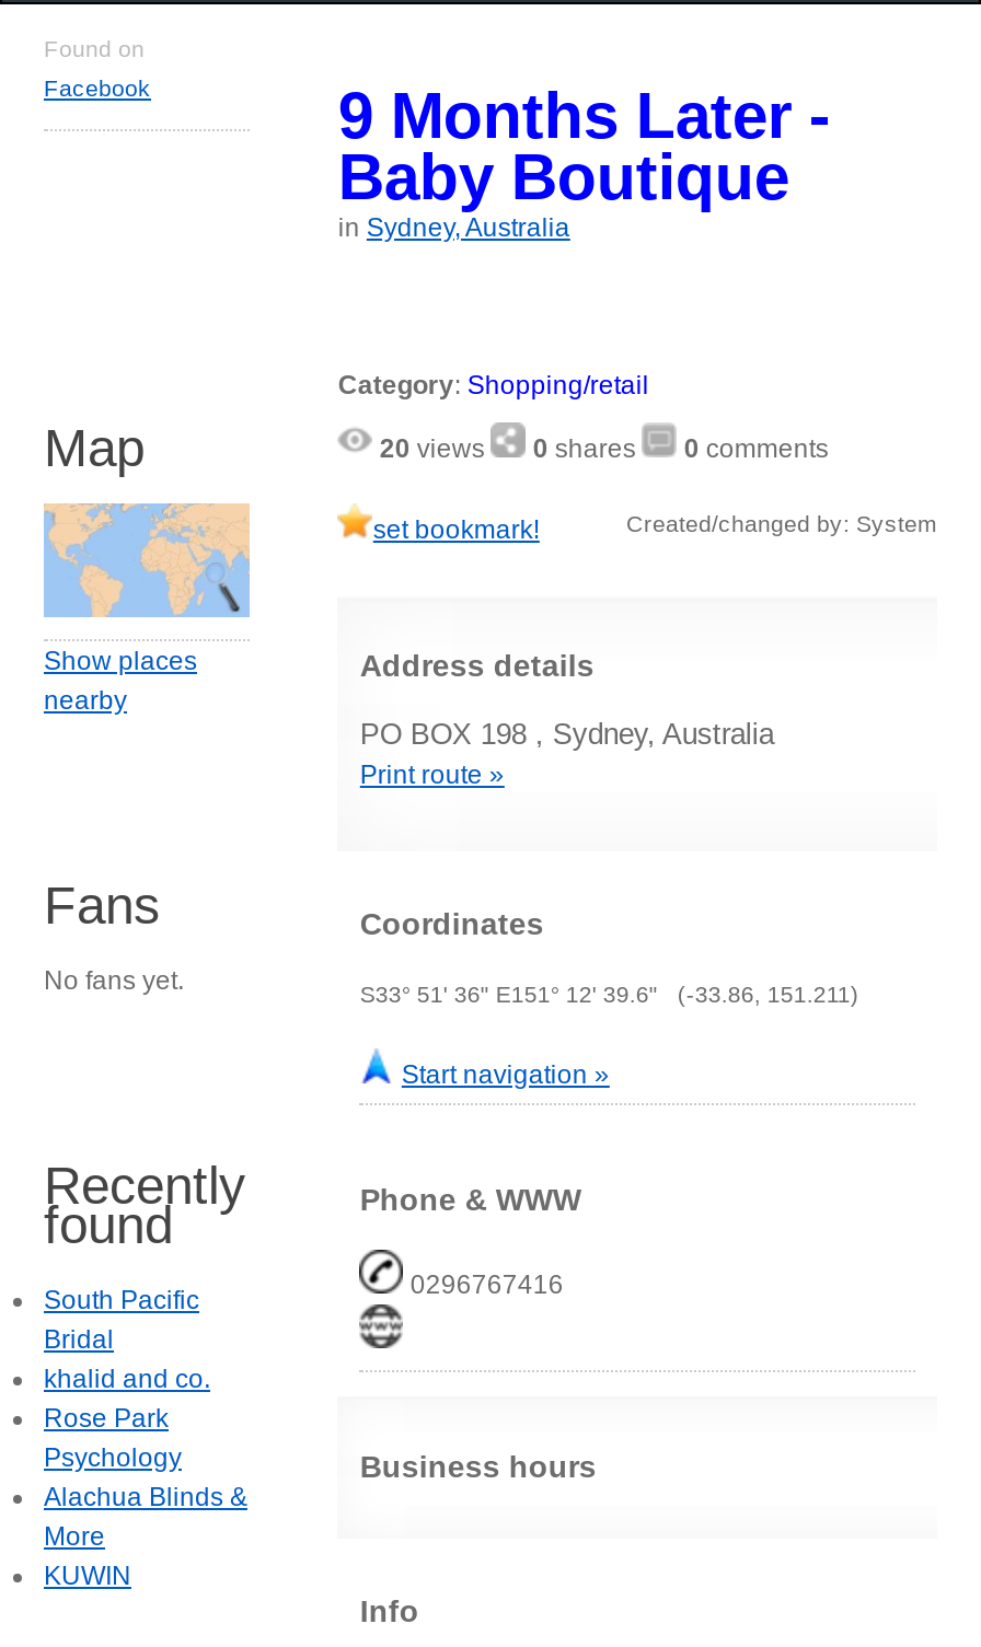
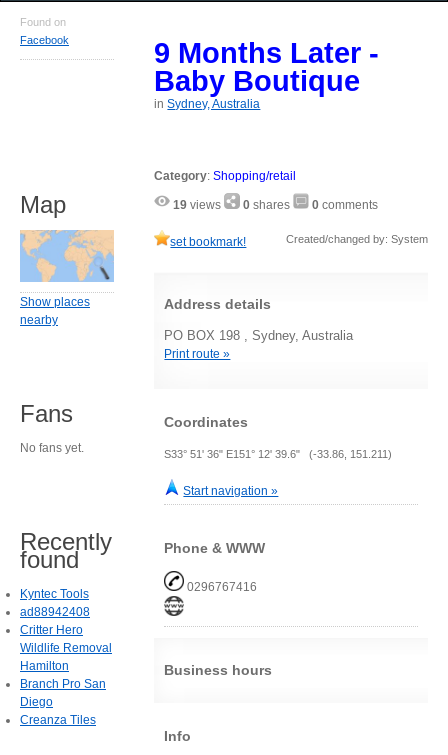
[380,433,829,464] 20 views 0 shares 0 comments -> [173,198,378,212] 19 views 0 shares 0 comments
[44,1285,247,1591] South Pacific | Bridal | khalid and co. | Rose Park | Psychology | Alachua Blinds & | More | KUWIN -> [20,587,112,727] Kyntec Tools | ad88942408 | Critter Hero | Wildlife Removal | Hamilton | Branch Pro San | Diego | Creanza Tiles

